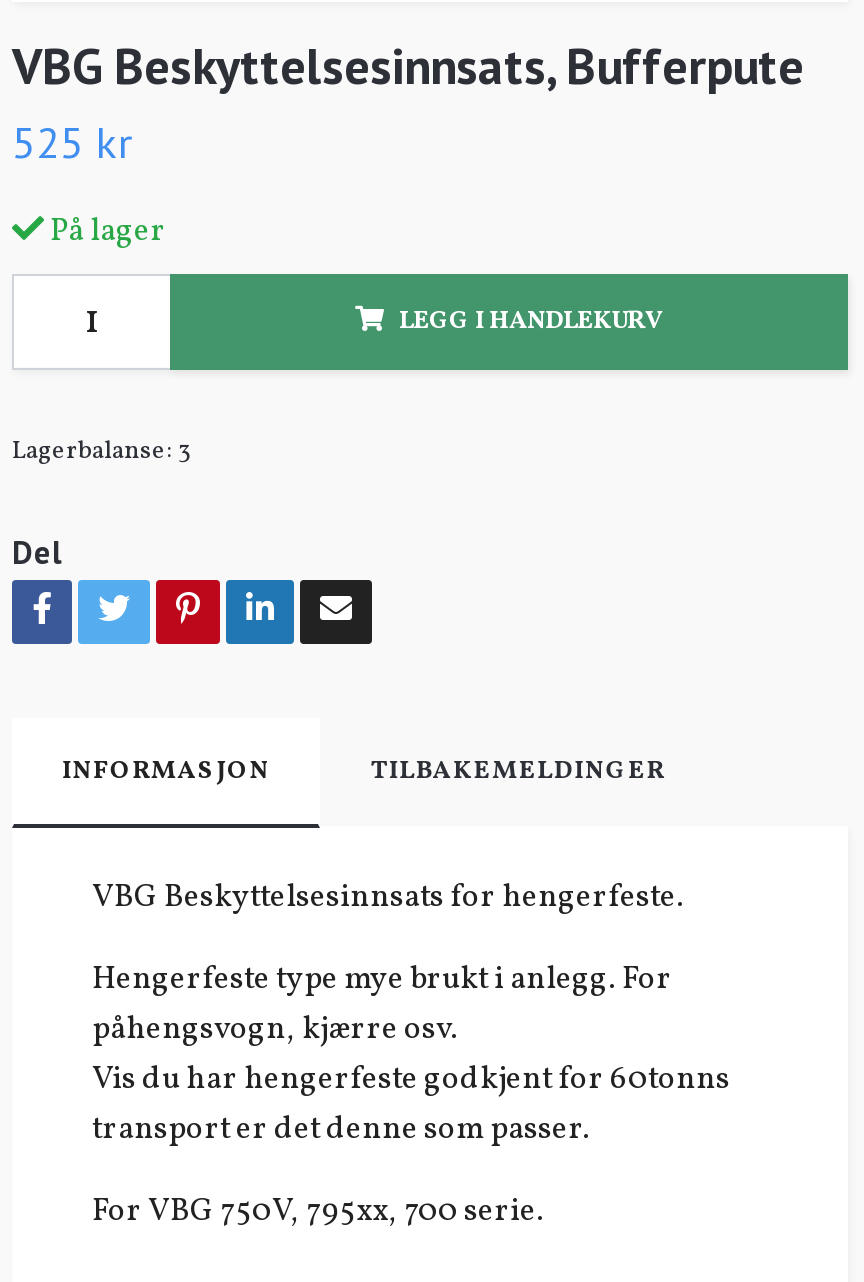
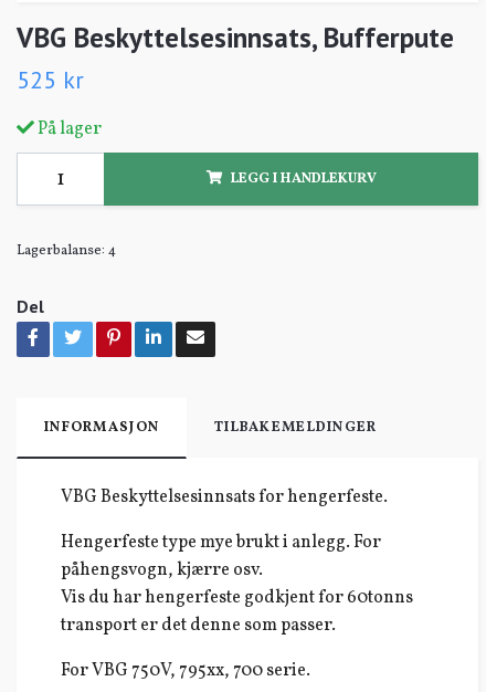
[12,433,192,469] Lagerbalanse: 3 -> [17,240,116,260] Lagerbalanse: 4

